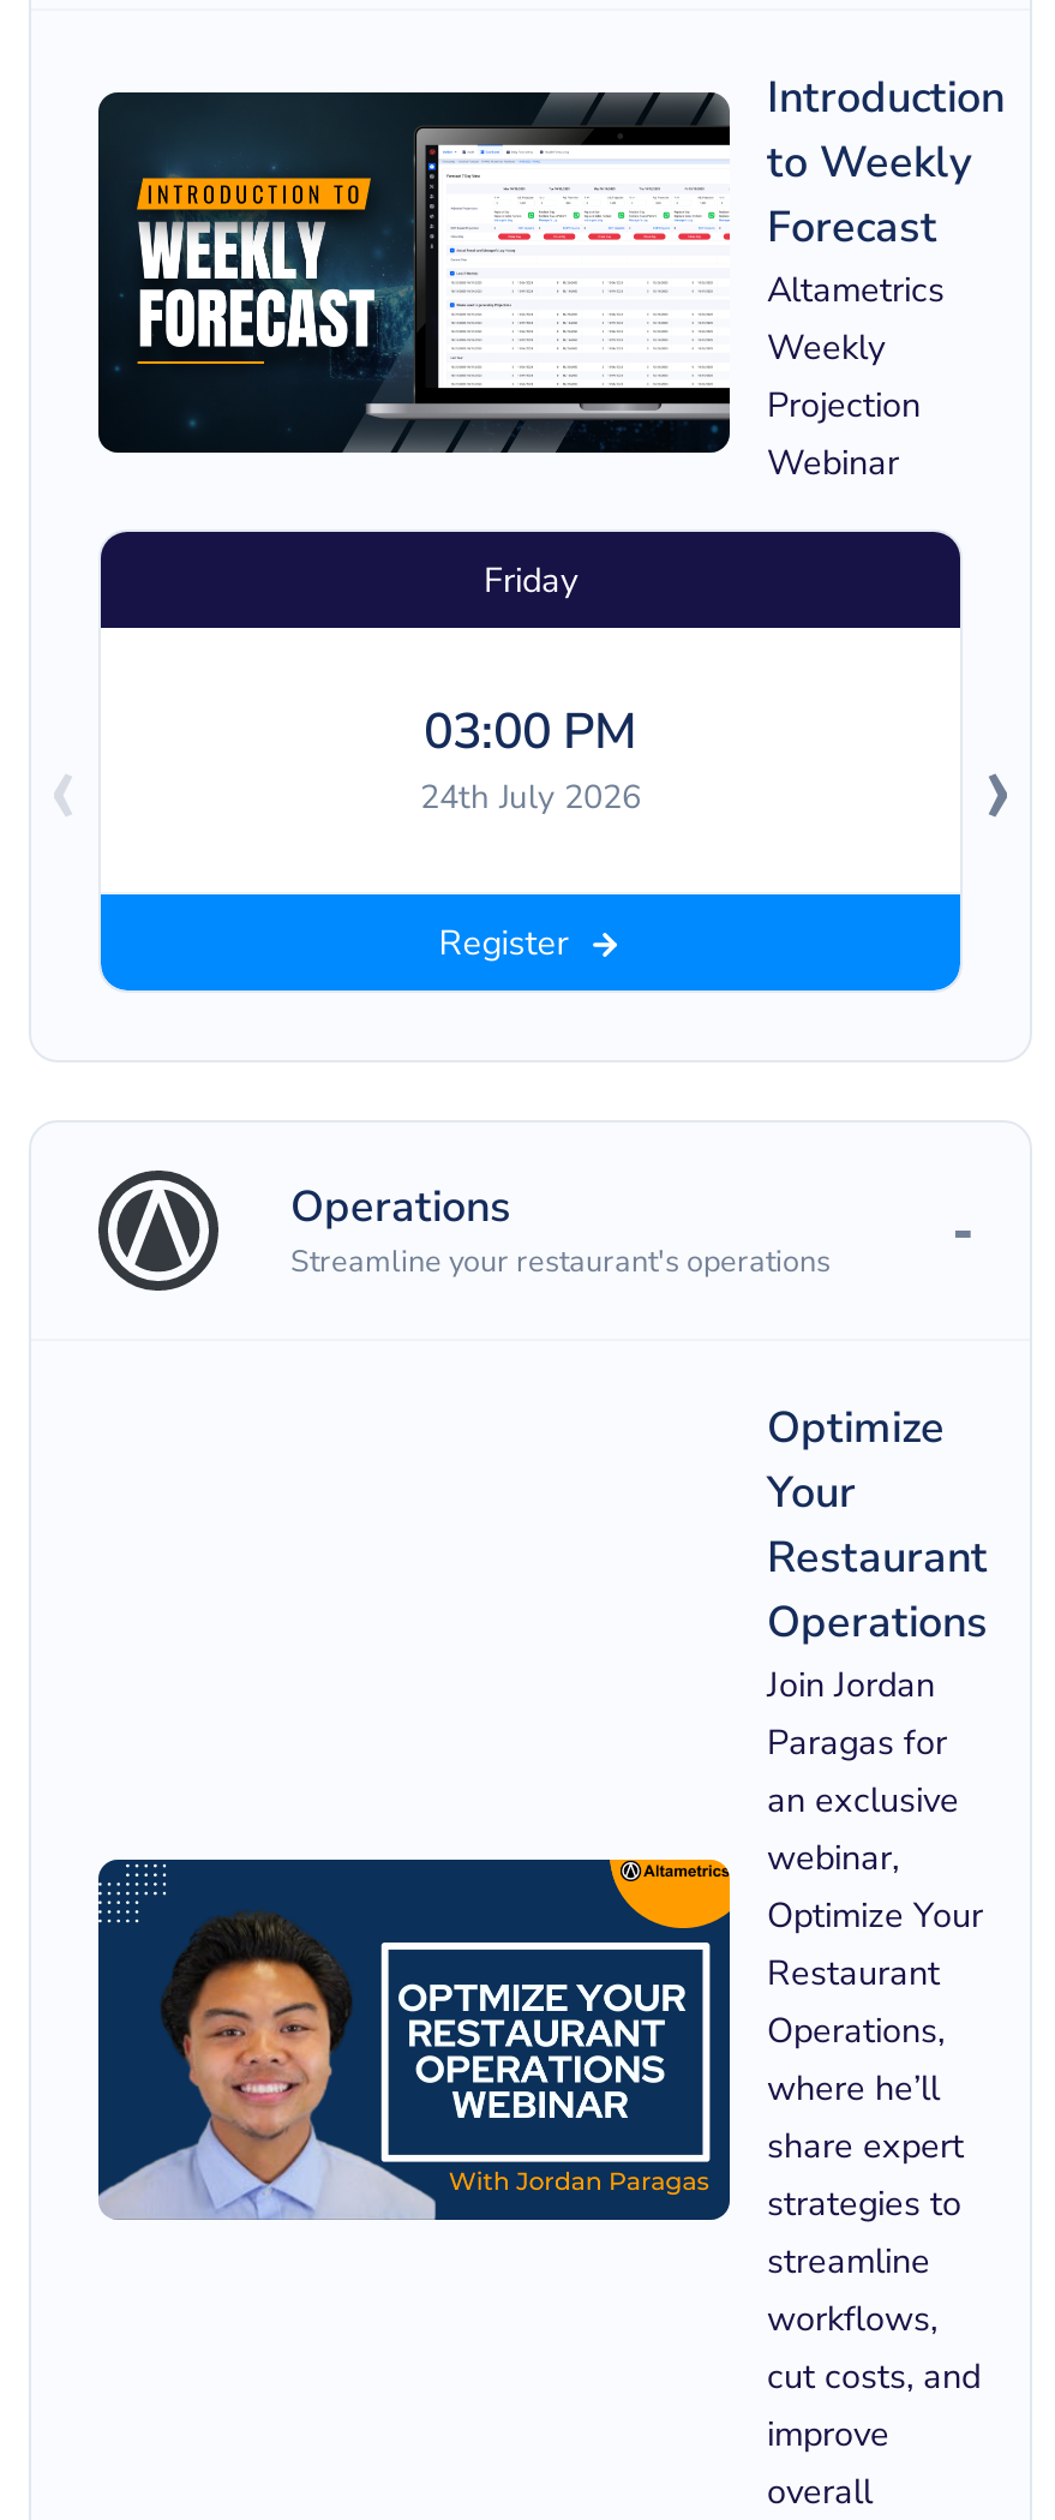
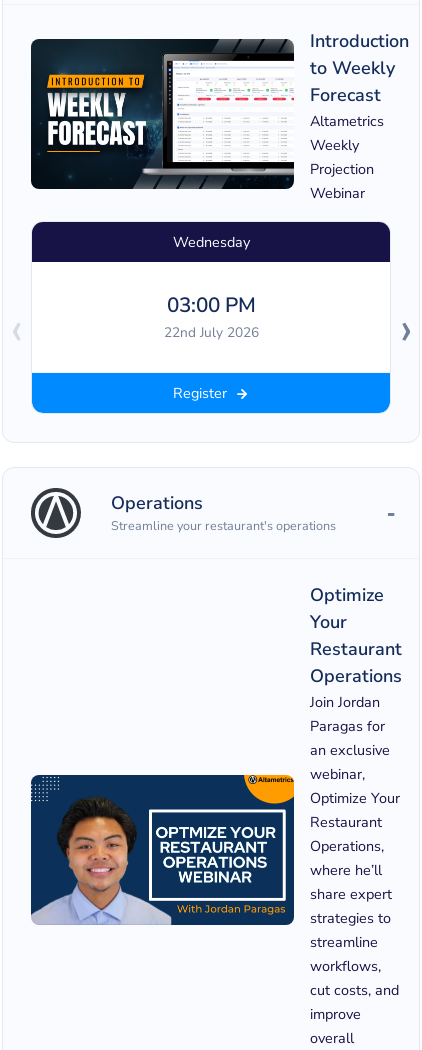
[484,555,577,603] Friday -> [172,231,249,251] Wednesday
[420,773,641,819] 24th July 2026 -> [163,322,258,341] 22nd July 2026

